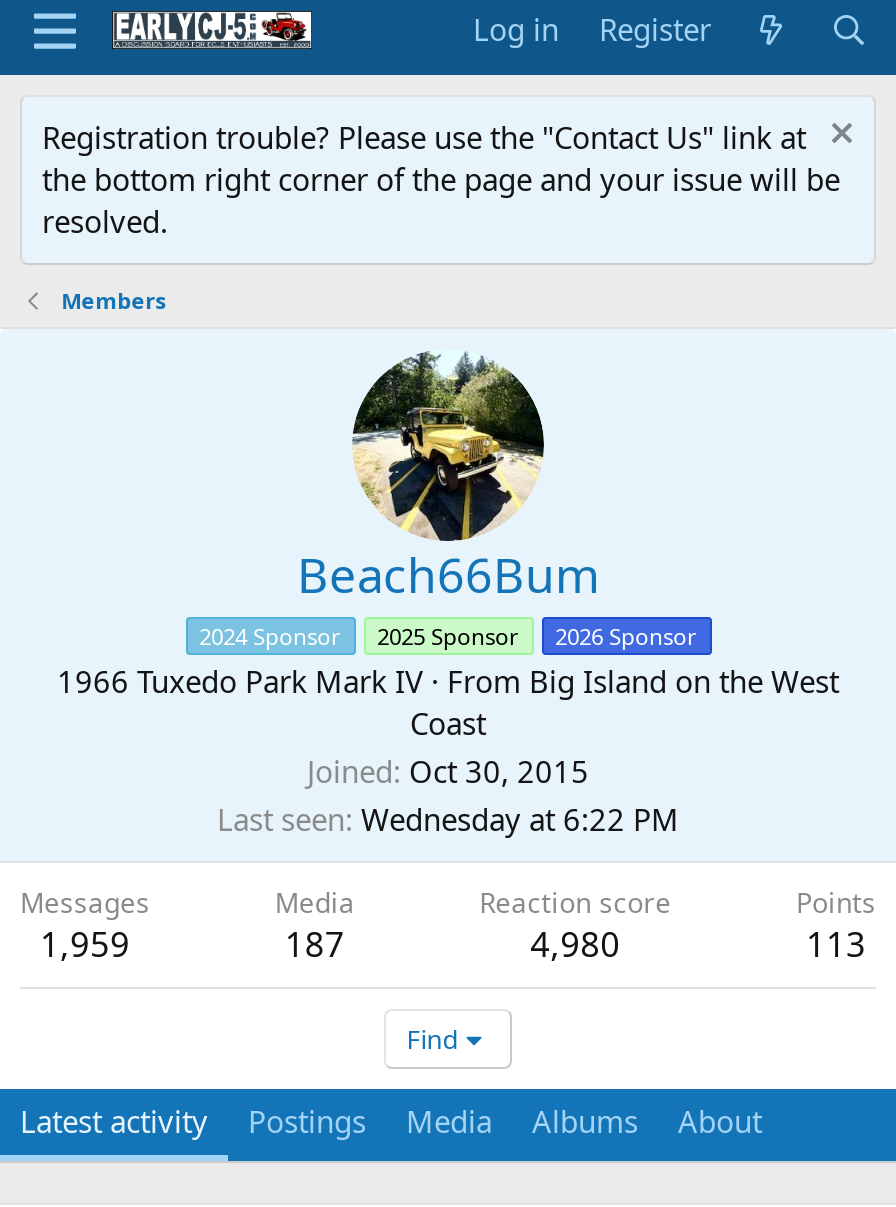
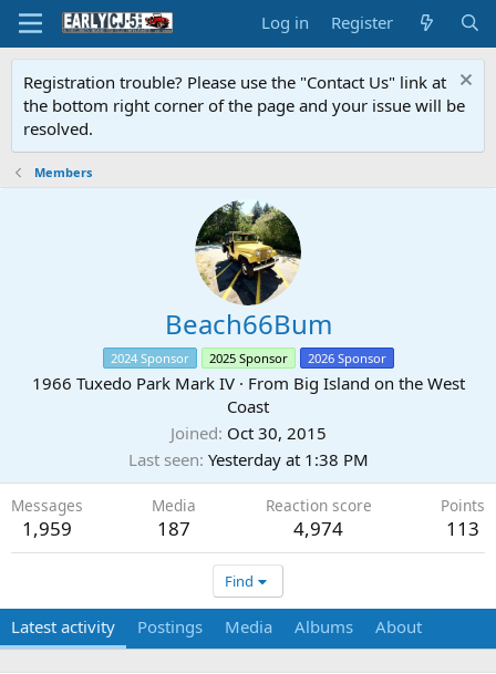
[217,799,679,839] Last seen Wednesday at 6:22 PM -> [128,448,368,470] Last seen Yesterday at 1:38 PM
[530,921,620,967] 4,980 -> [294,516,343,541] 4,974

